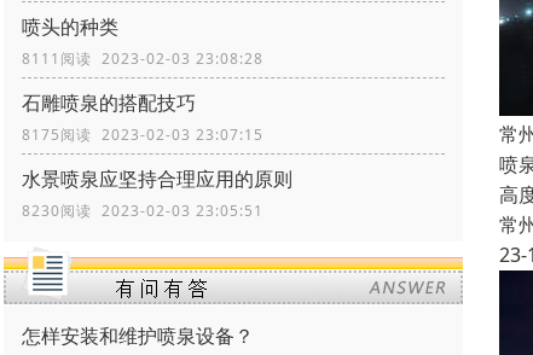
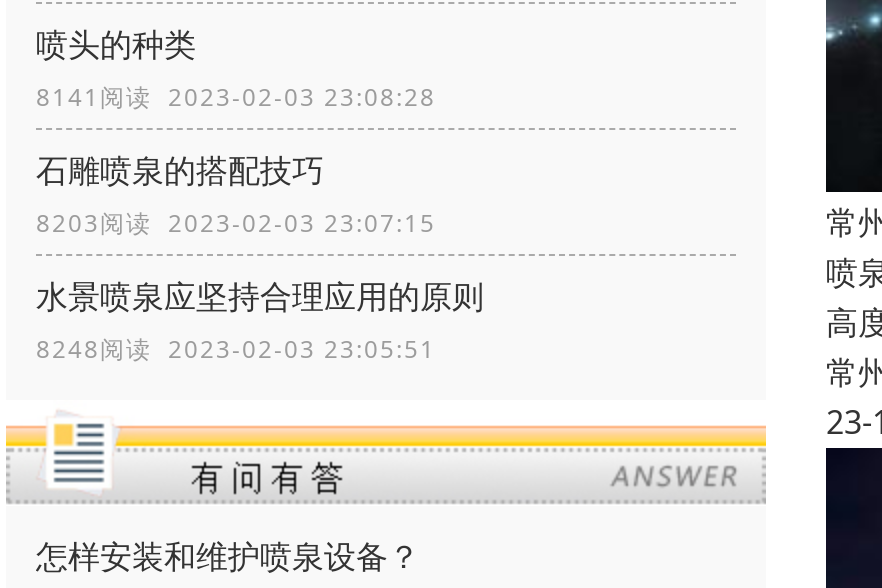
[22,49,263,69] 8111阅读 2023-02-03 23:08:28 -> [36,80,436,114] 8141阅读 2023-02-03 23:08:28
[22,125,263,145] 8175阅读 2023-02-03 23:07:15 -> [36,206,436,240] 8203阅读 2023-02-03 23:07:15
[22,201,263,221] 8230阅读 2023-02-03 23:05:51 -> [36,332,436,366] 8248阅读 2023-02-03 23:05:51

